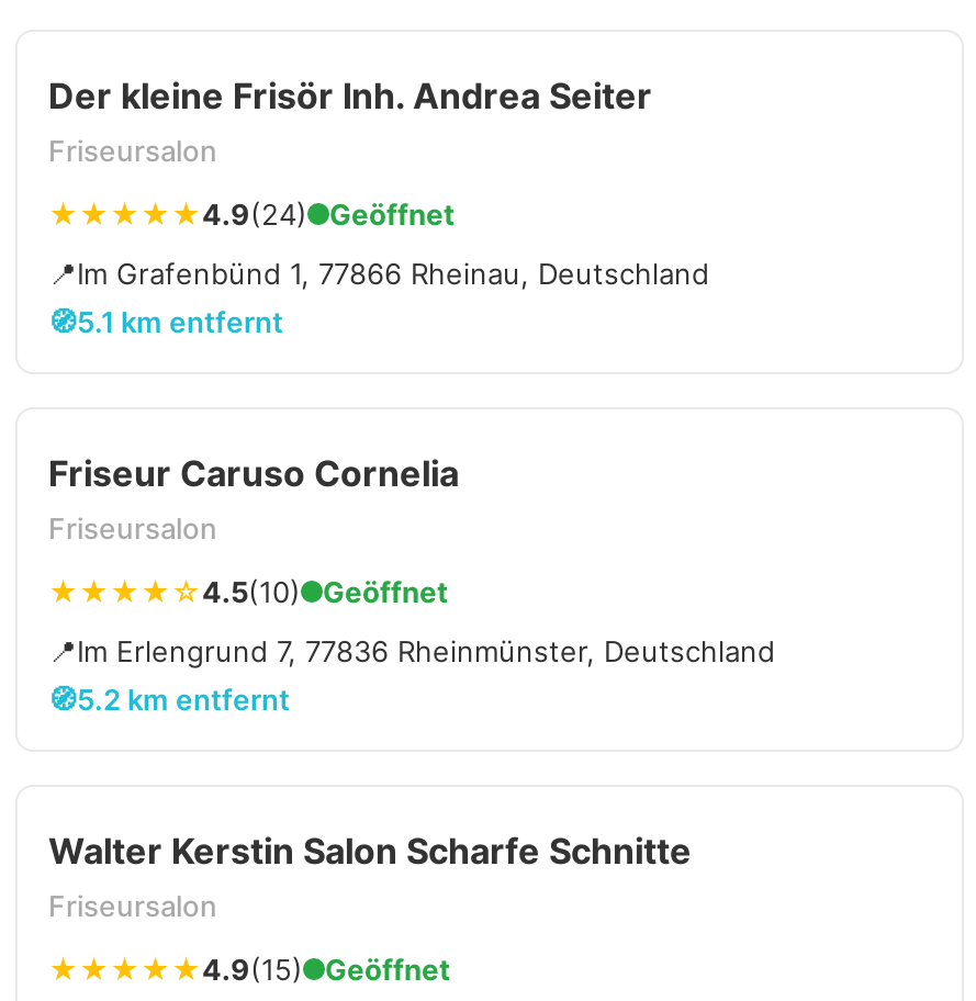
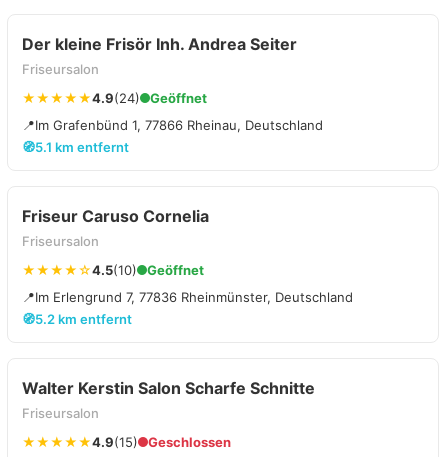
[325,952,450,987] Geöffnet -> [148,434,231,450] Geschlossen

